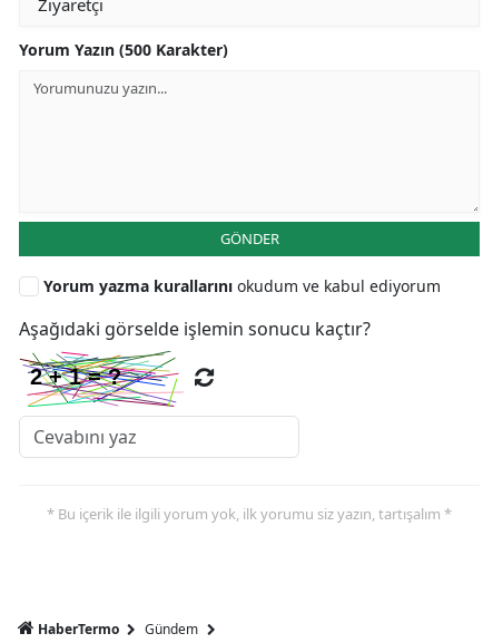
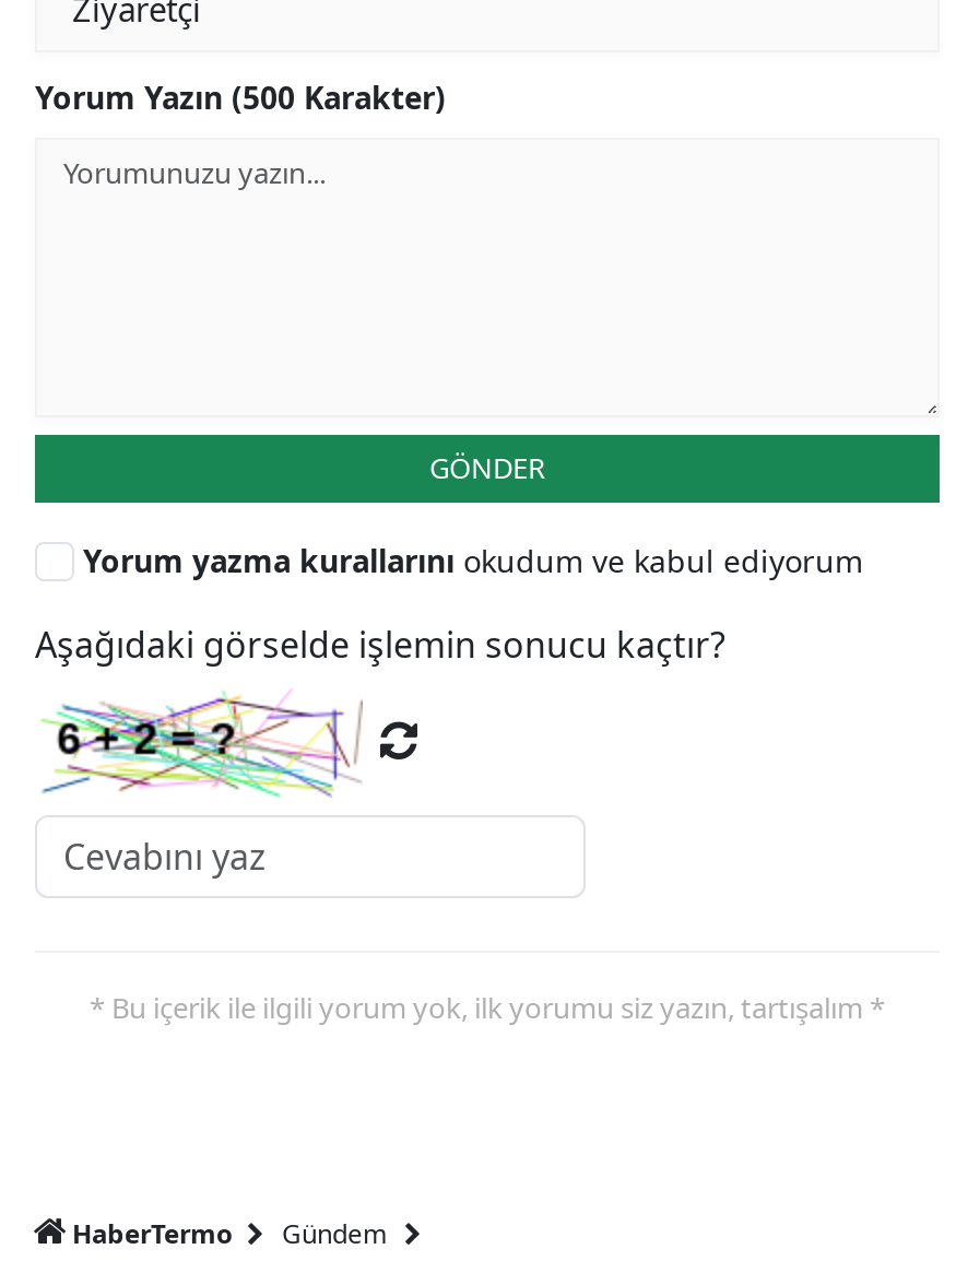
[19,350,179,408] [image] -> [39,688,363,798] [image]

